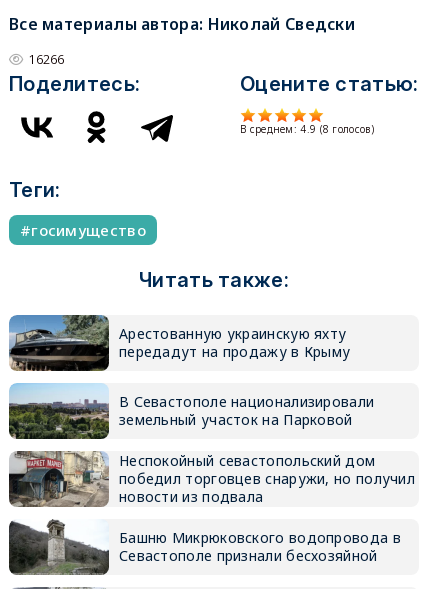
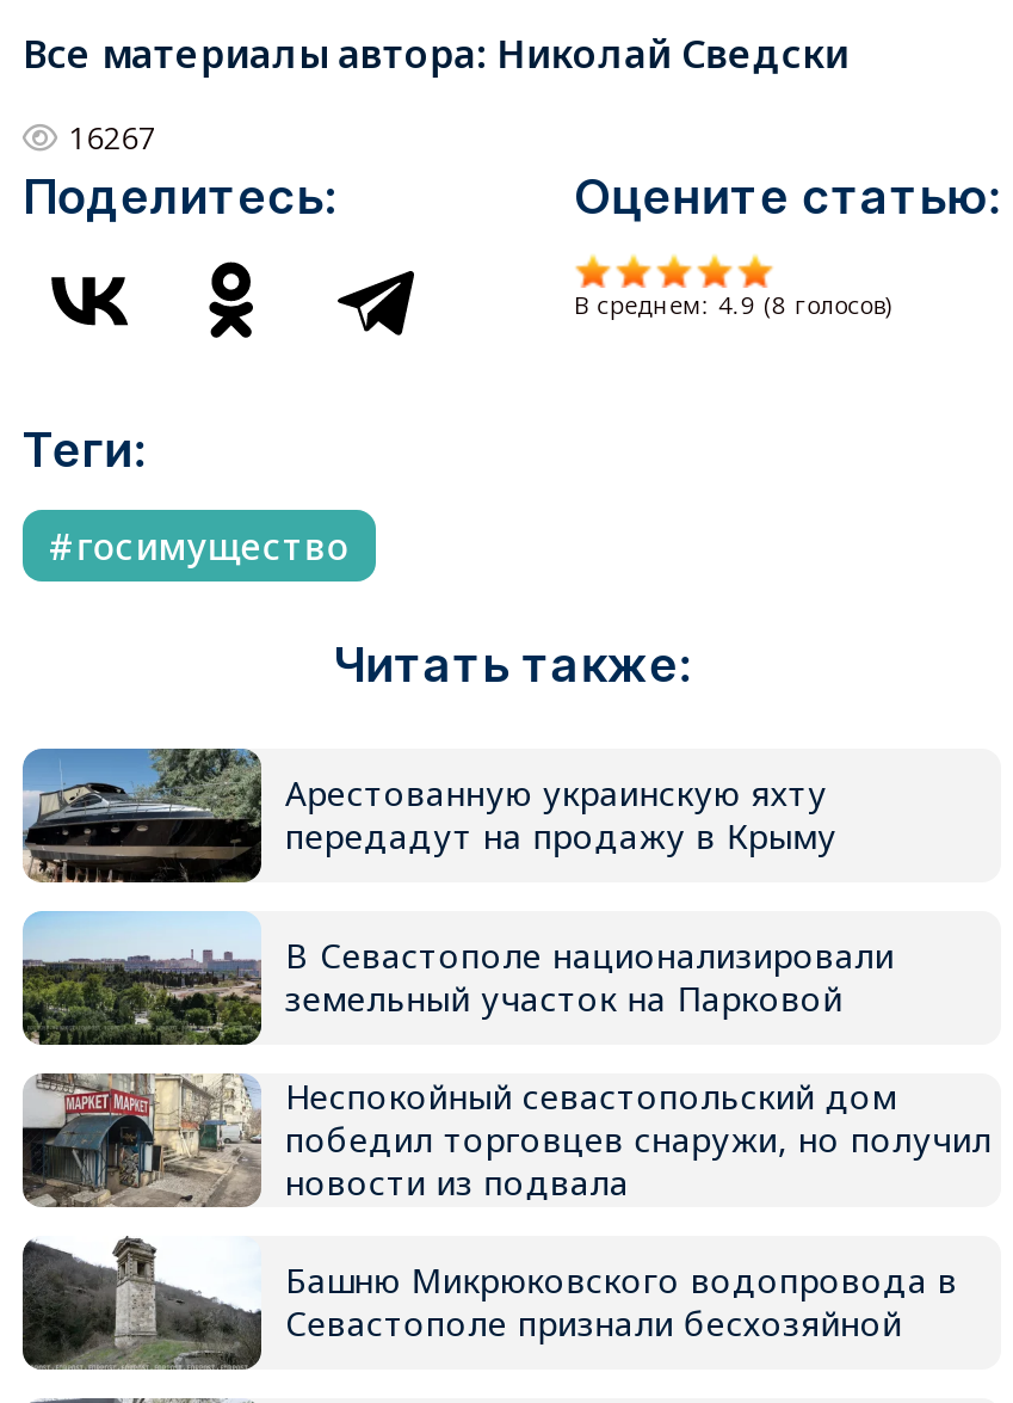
[28,50,65,68] 16266 -> [69,116,156,159] 16267

